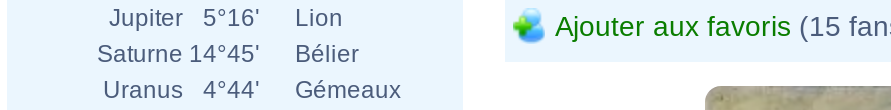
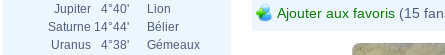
[109,4,343,32] Jupiter 5°16' Lion -> [54,2,171,16] Jupiter 4°40' Lion
[97,40,359,68] Saturne 14°45' Bélier -> [48,20,179,34] Saturne 14°44' Bélier
[103,76,401,104] Uranus 4°44' Gémeaux -> [51,38,200,52] Uranus 4°38' Gémeaux

